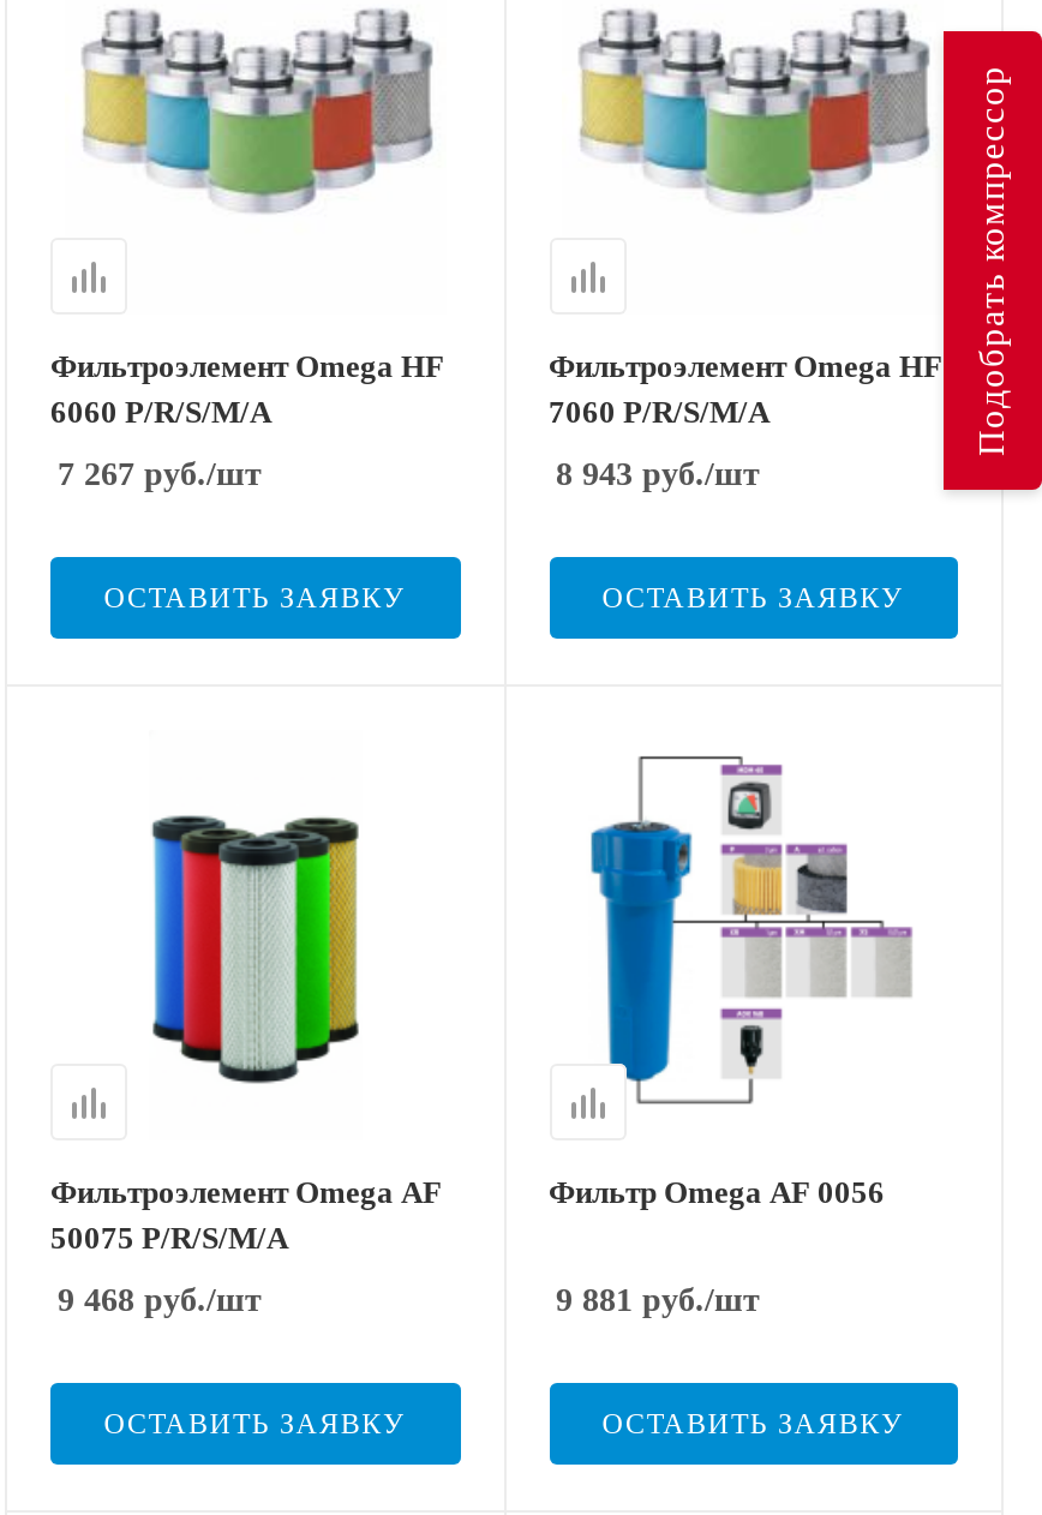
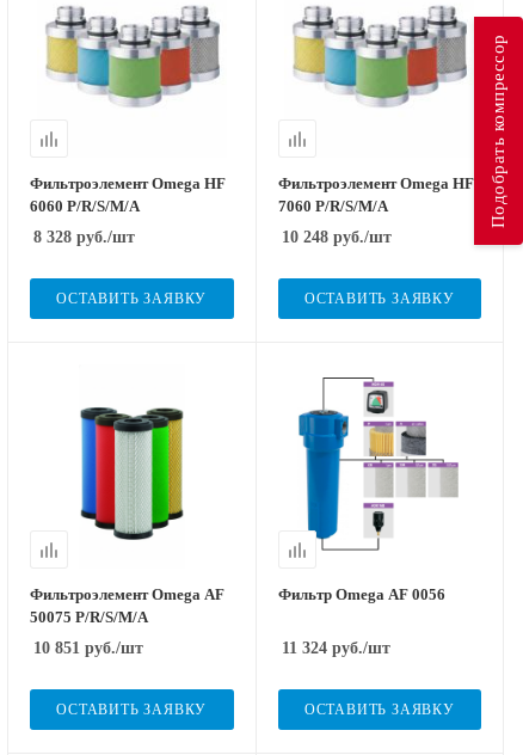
[58,456,262,492] 7 267 руб./шт -> [33,228,135,246] 8 328 руб./шт
[556,456,760,492] 8 943 руб./шт -> [281,228,391,246] 10 248 руб./шт
[58,1281,262,1317] 9 468 руб./шт -> [33,639,143,656] 10 851 руб./шт
[556,1281,760,1317] 9 881 руб./шт -> [281,639,390,656] 11 324 руб./шт

